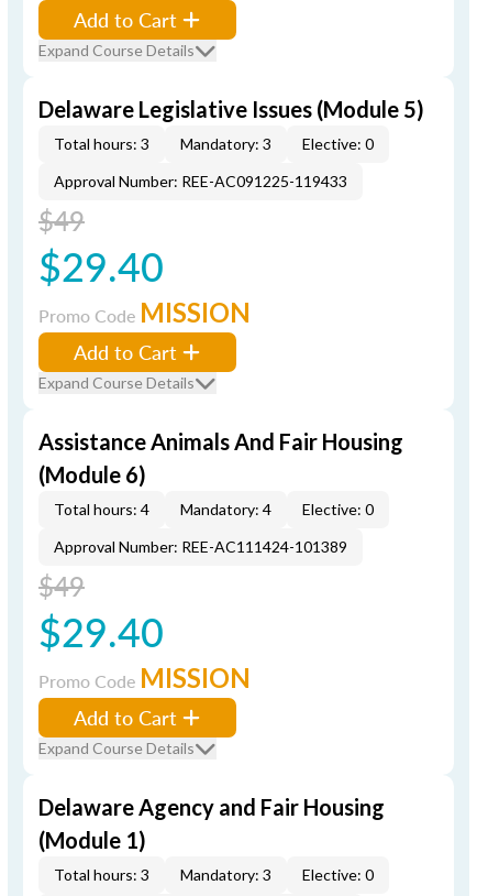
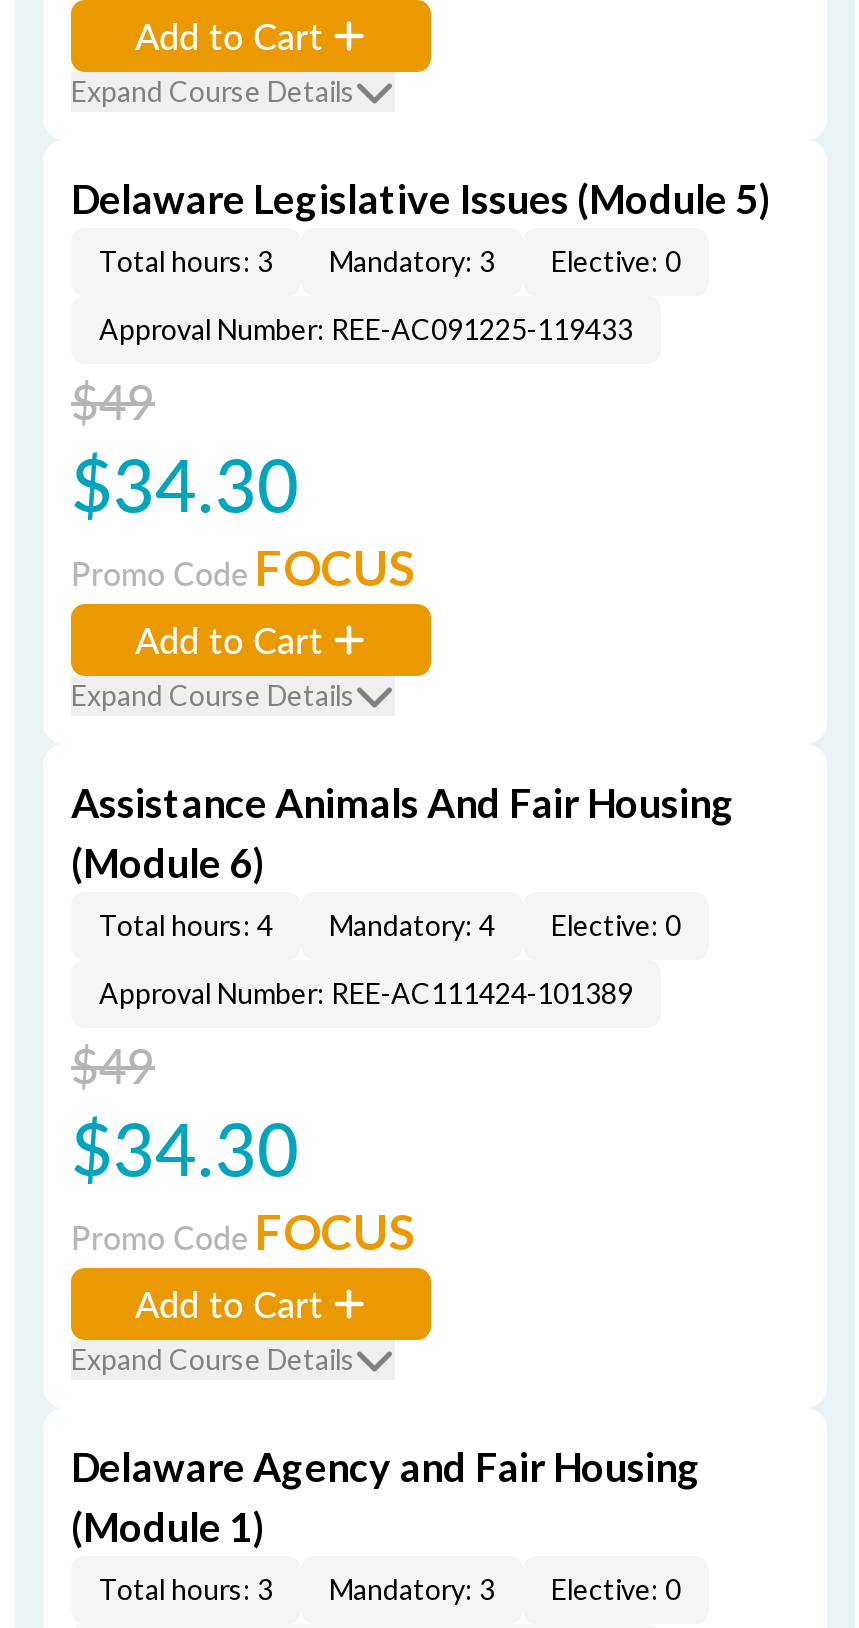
[38,238,164,294] $29.40 -> [71,432,299,534] $34.30
[38,296,251,328] Promo Code MISSION -> [71,538,415,596] Promo Code FOCUS
[38,603,164,659] $29.40 -> [71,1096,299,1198] $34.30
[38,662,251,693] Promo Code MISSION -> [71,1202,415,1260] Promo Code FOCUS

